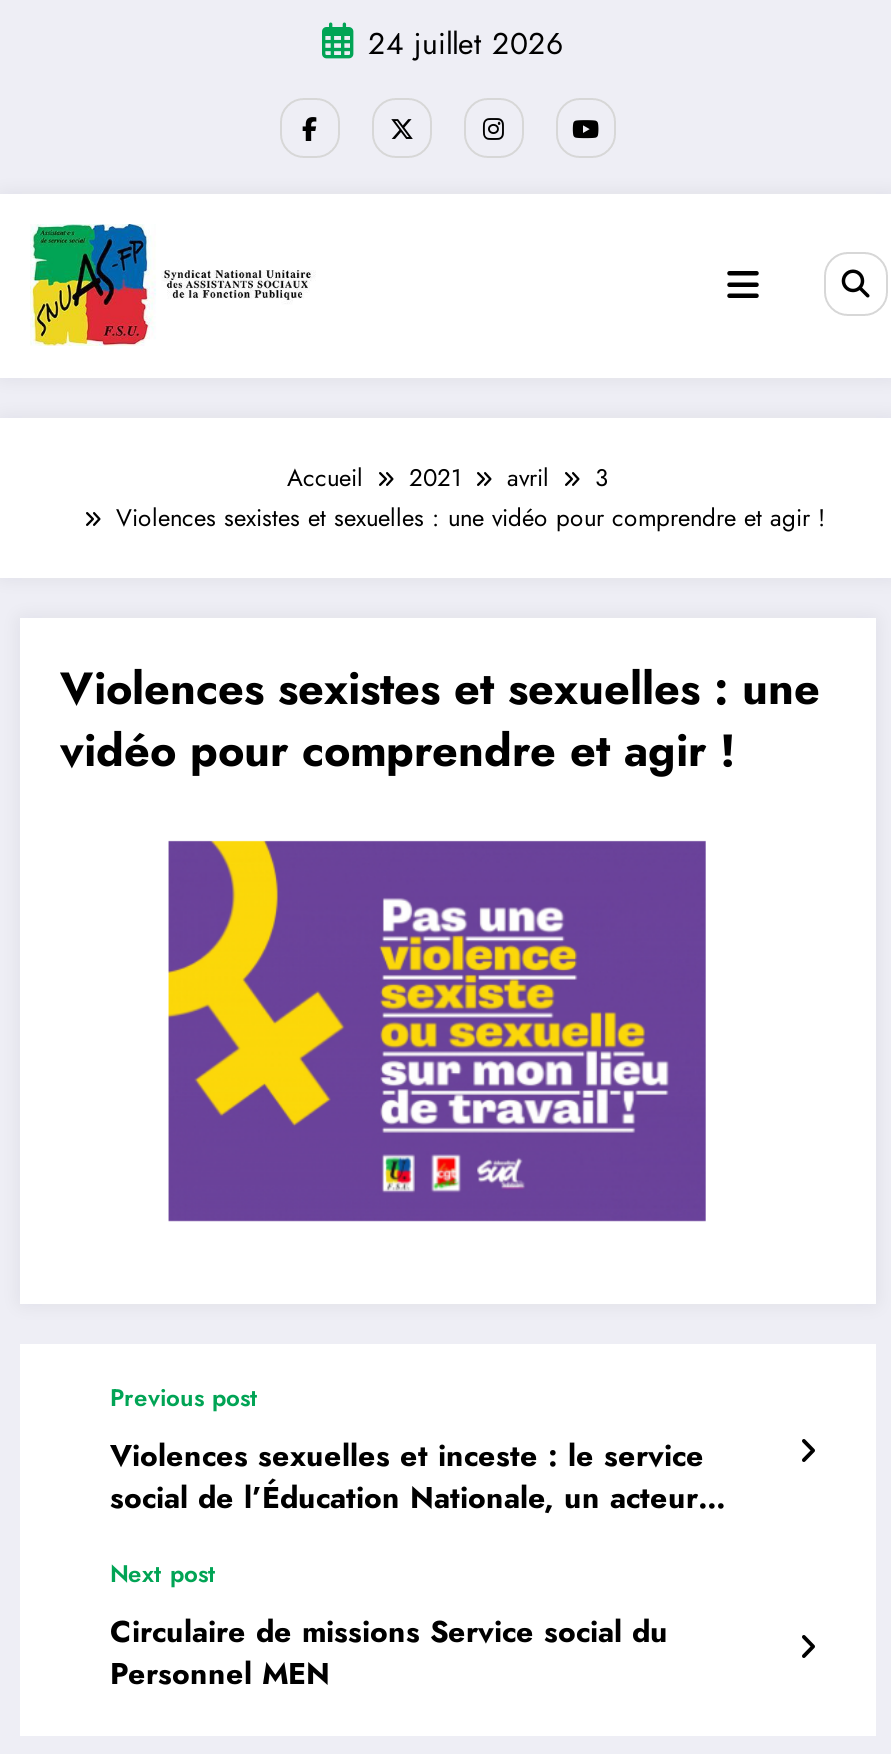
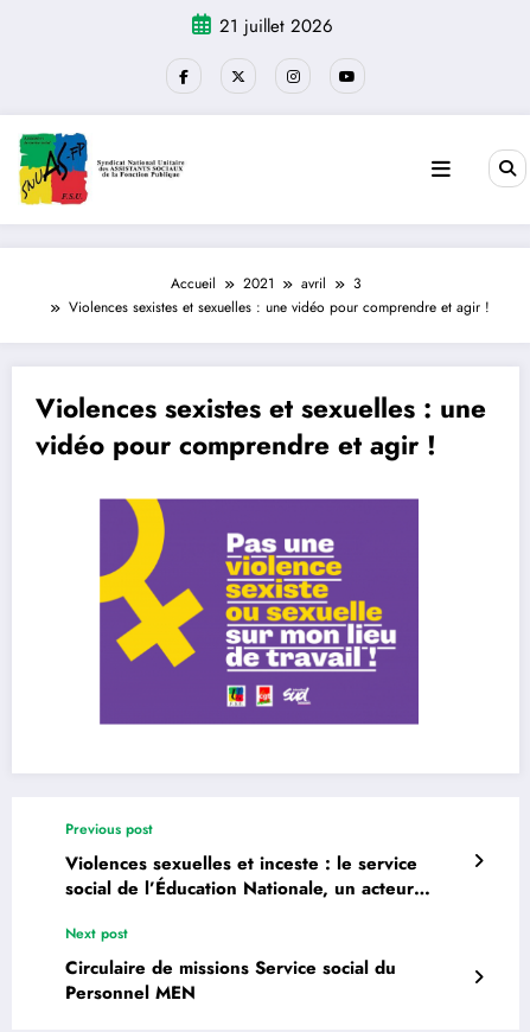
[368,22,564,66] 24 juillet 2026 -> [219,13,333,39] 21 juillet 2026

